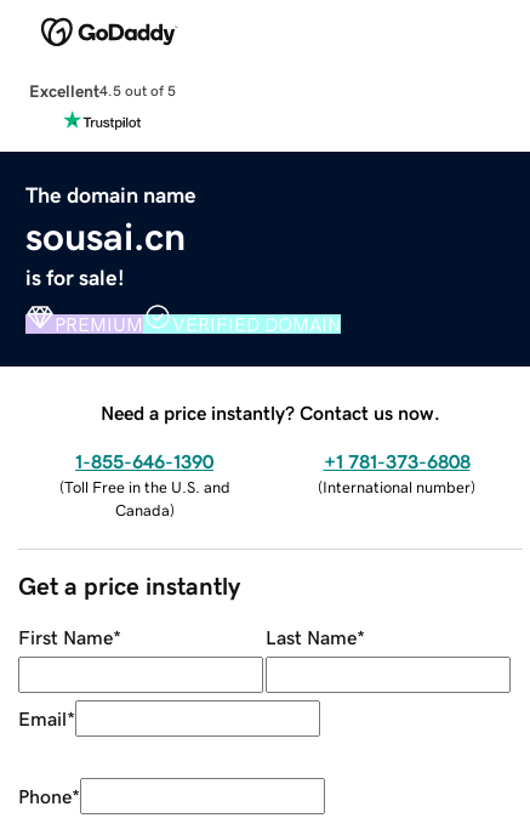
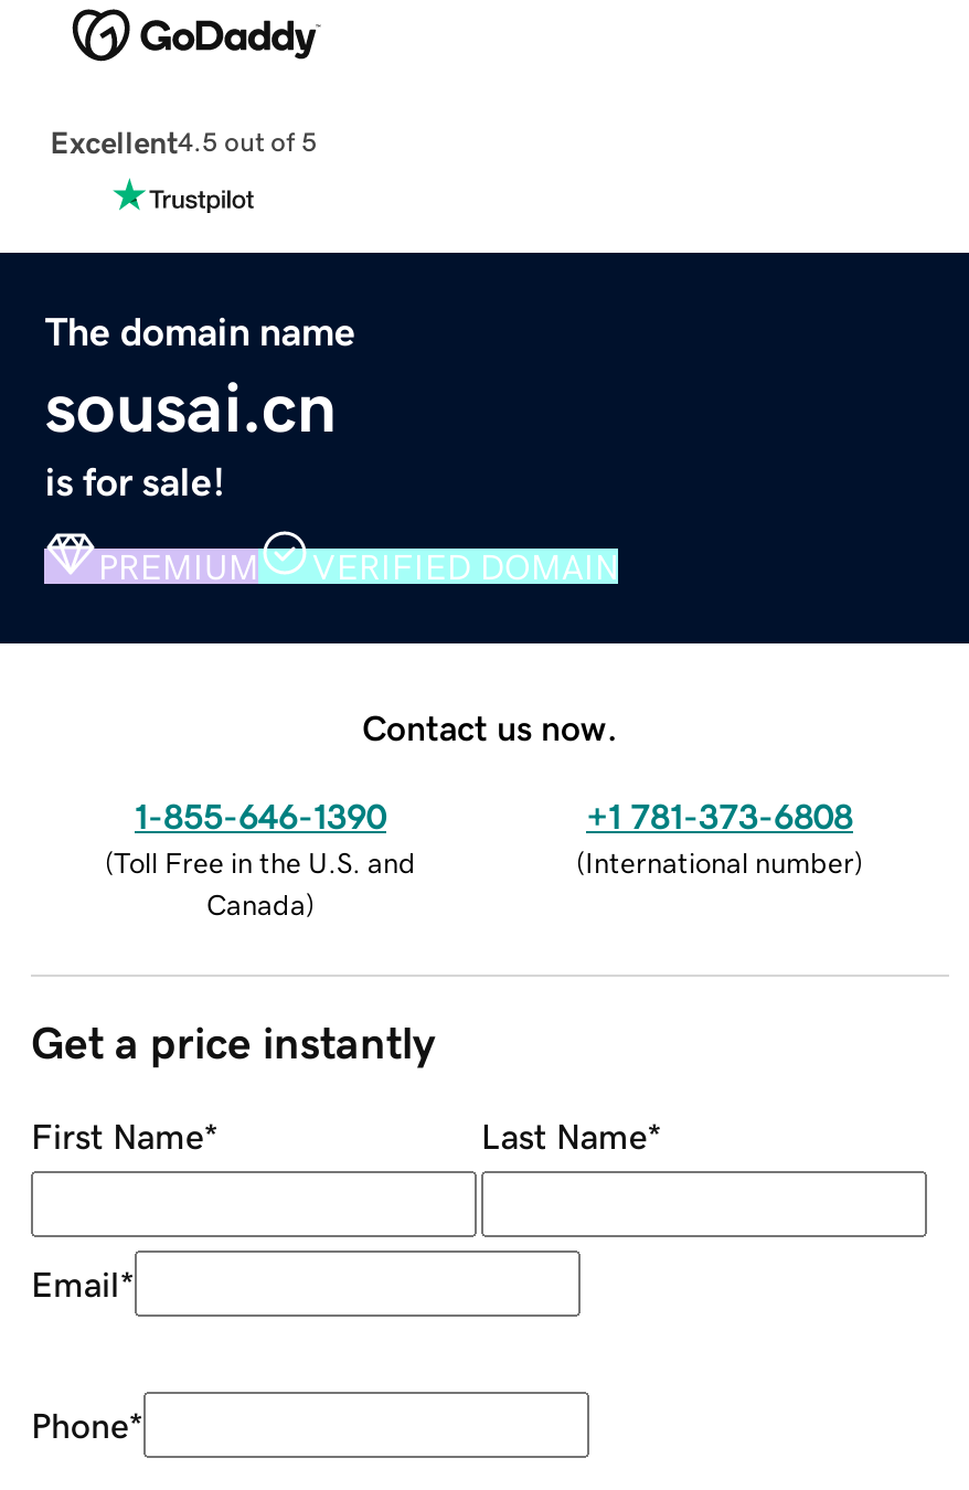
[101,402,440,422] Need a price instantly? Contact us now. -> [362,709,618,744] Contact us now.

